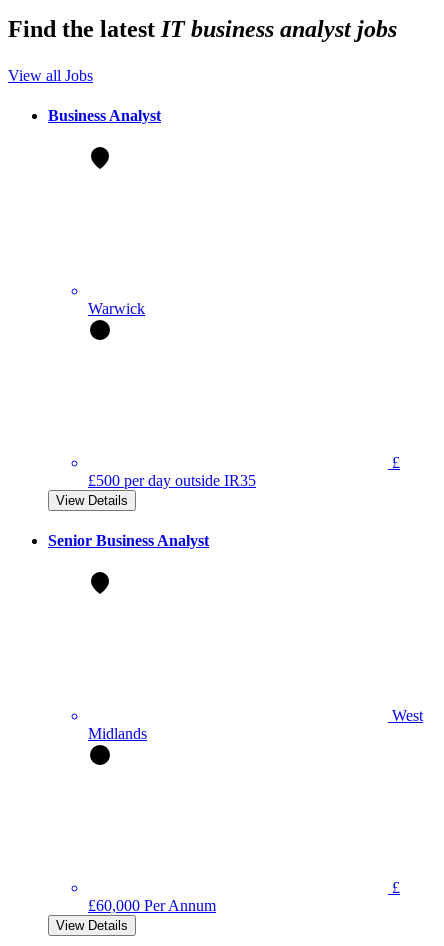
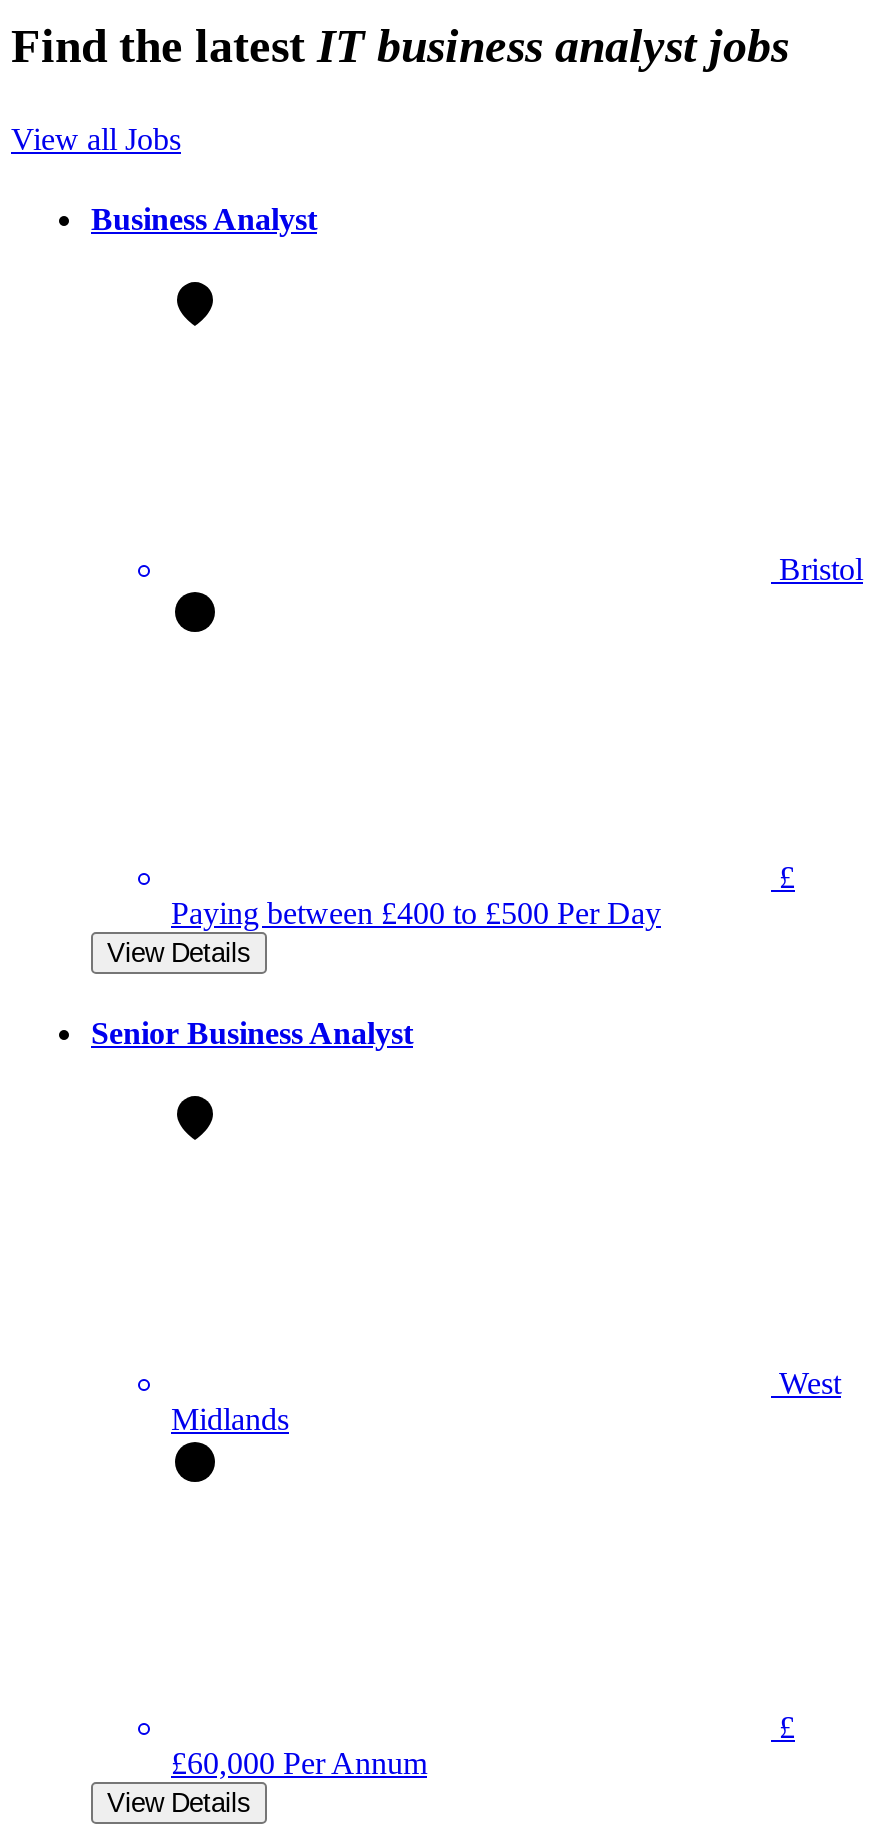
[88,300,145,317] Warwick -> [779,552,863,586] Bristol
[88,472,256,489] £500 per day outside IR35 -> [171,896,661,930] Paying between £400 to £500 Per Day

